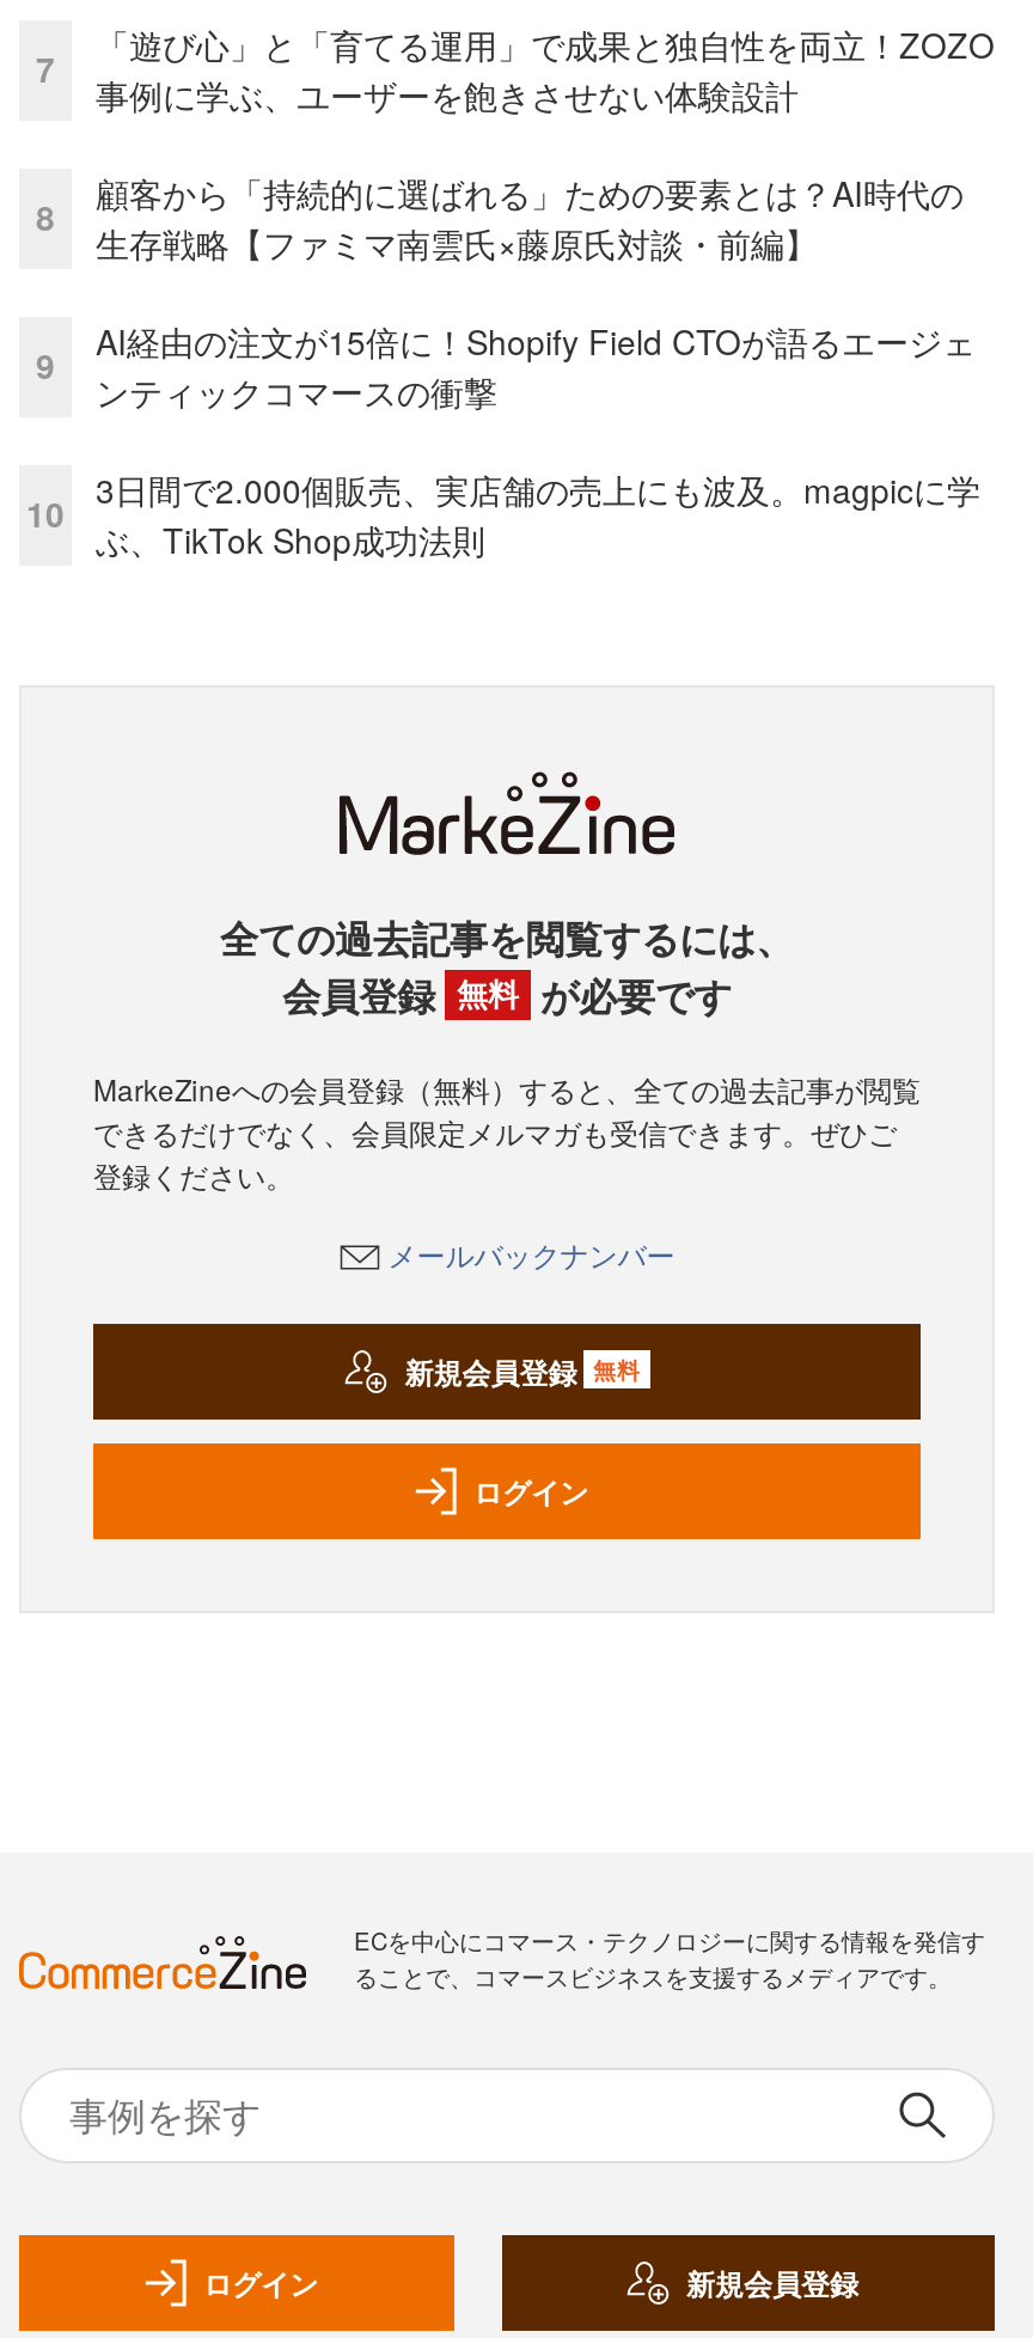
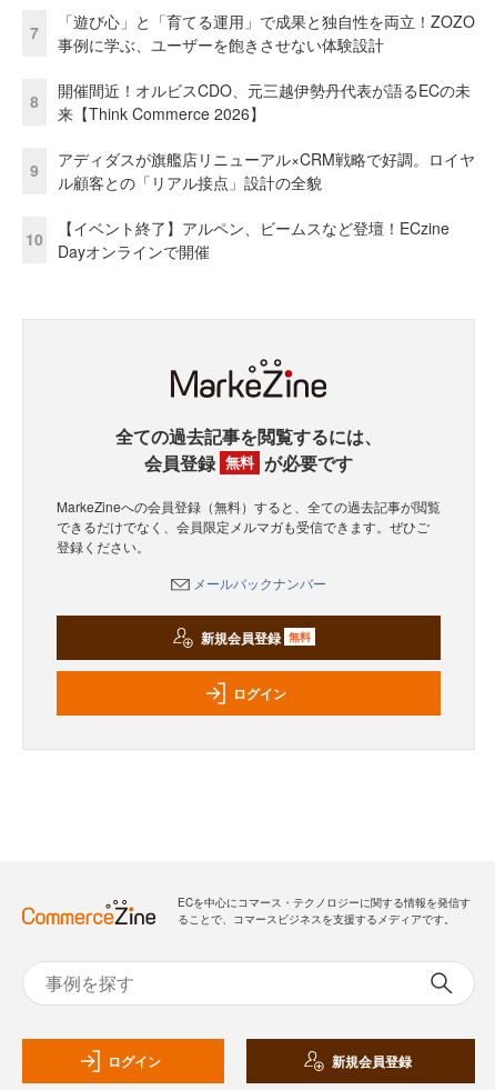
[96,168,964,266] 顧客から「持続的に選ばれる」ための要素とは？AI時代の | 生存戦略【ファミマ南雲氏×藤原氏対談・前編】 -> [58,79,471,124] 開催間近！オルビスCDO、元三越伊勢丹代表が語るECの未 | 来【Think Commerce 2026】
[96,316,976,415] AI経由の注文が15倍に！Shopify Field CTOが語るエージェ | ンティックコマースの衝撃 -> [58,148,475,193] アディダスが旗艦店リニューアル×CRM戦略で好調。ロイヤ | ル顧客との「リアル接点」設計の全貌
[96,465,980,563] 3日間で2.000個販売、実店舗の売上にも波及。magpicに学 | ぶ、TikTok Shop成功法則 -> [58,216,449,262] 【イベント終了】アルペン、ビームスなど登壇！ECzine | Dayオンラインで開催

